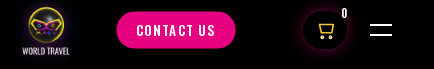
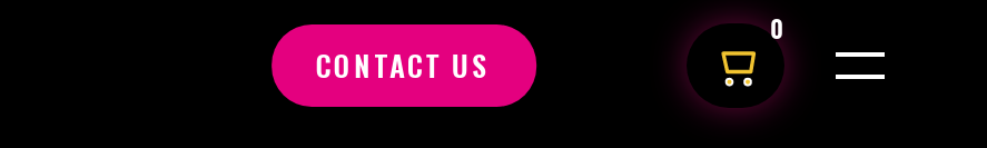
[22,5,70,56] [image] -> none

